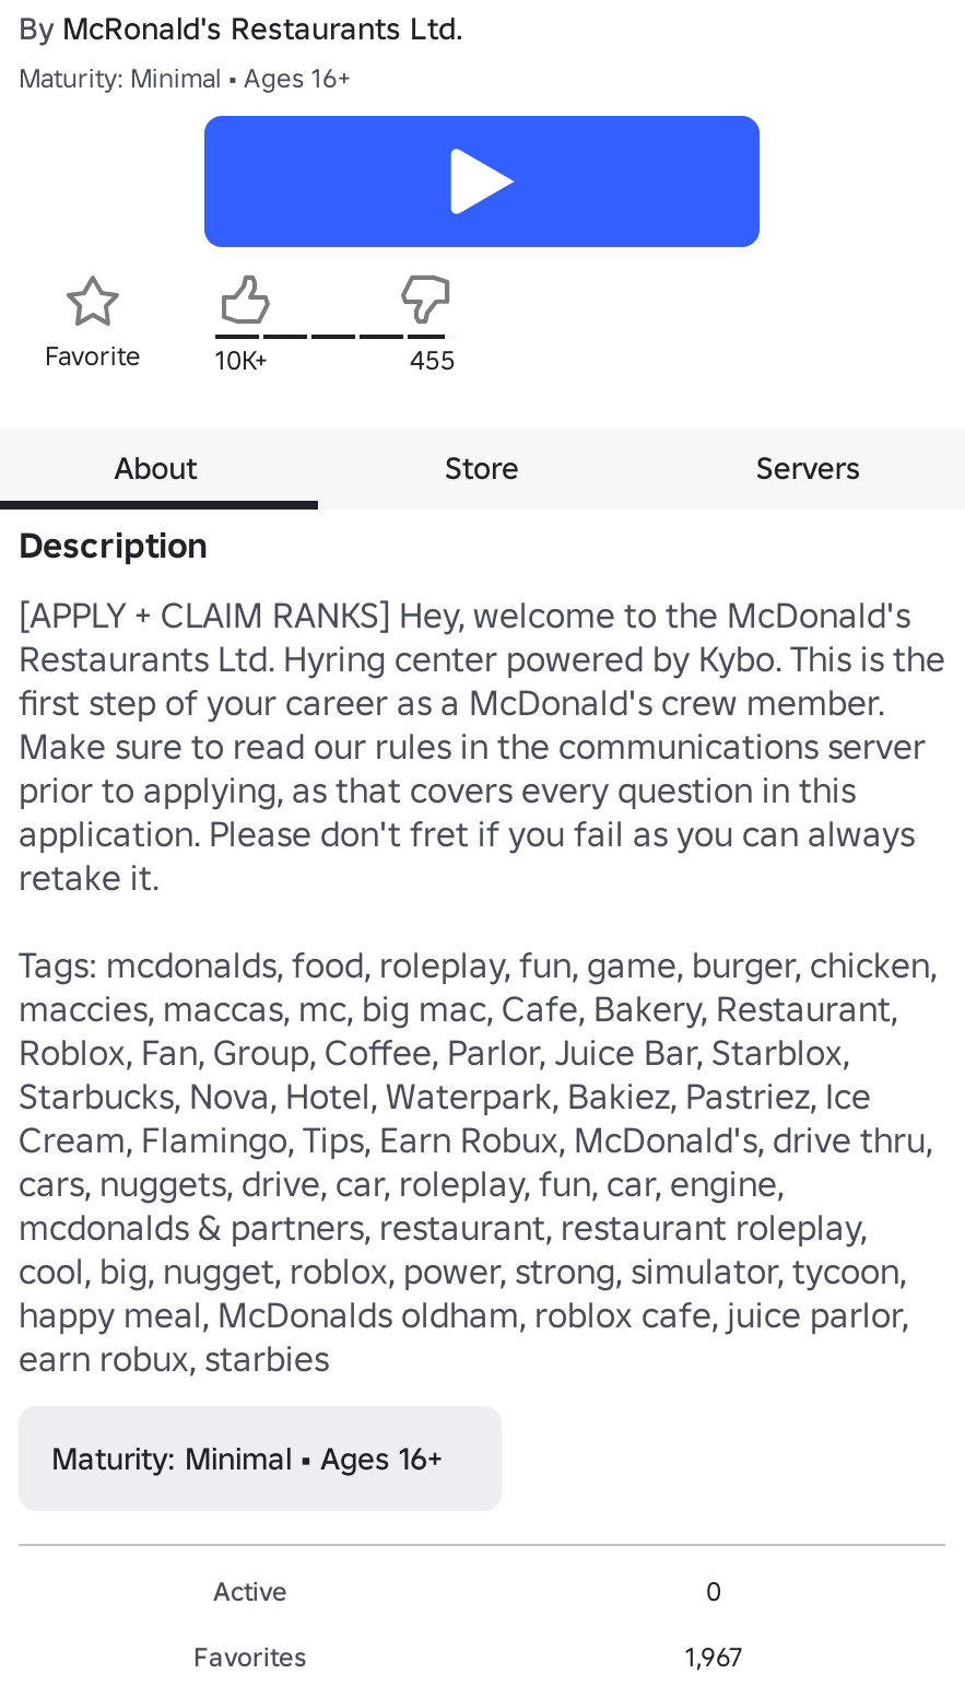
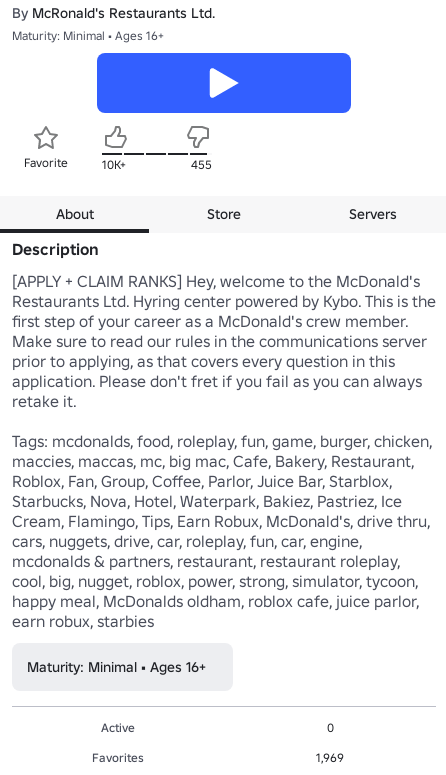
[685,1639,742,1672] 1,967 -> [316,749,344,764] 1,969

